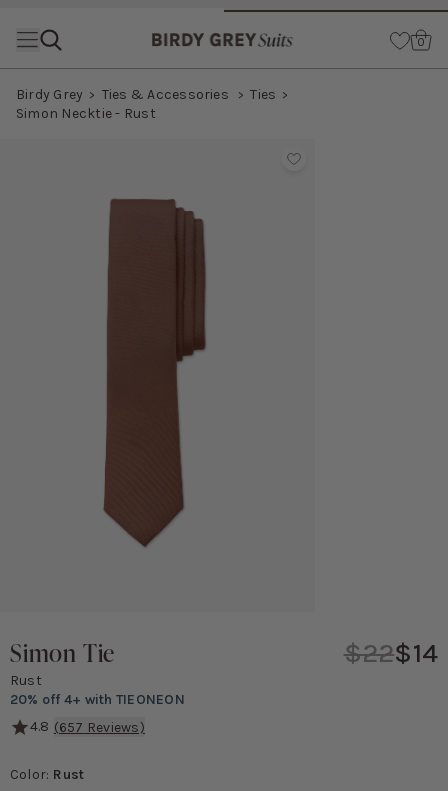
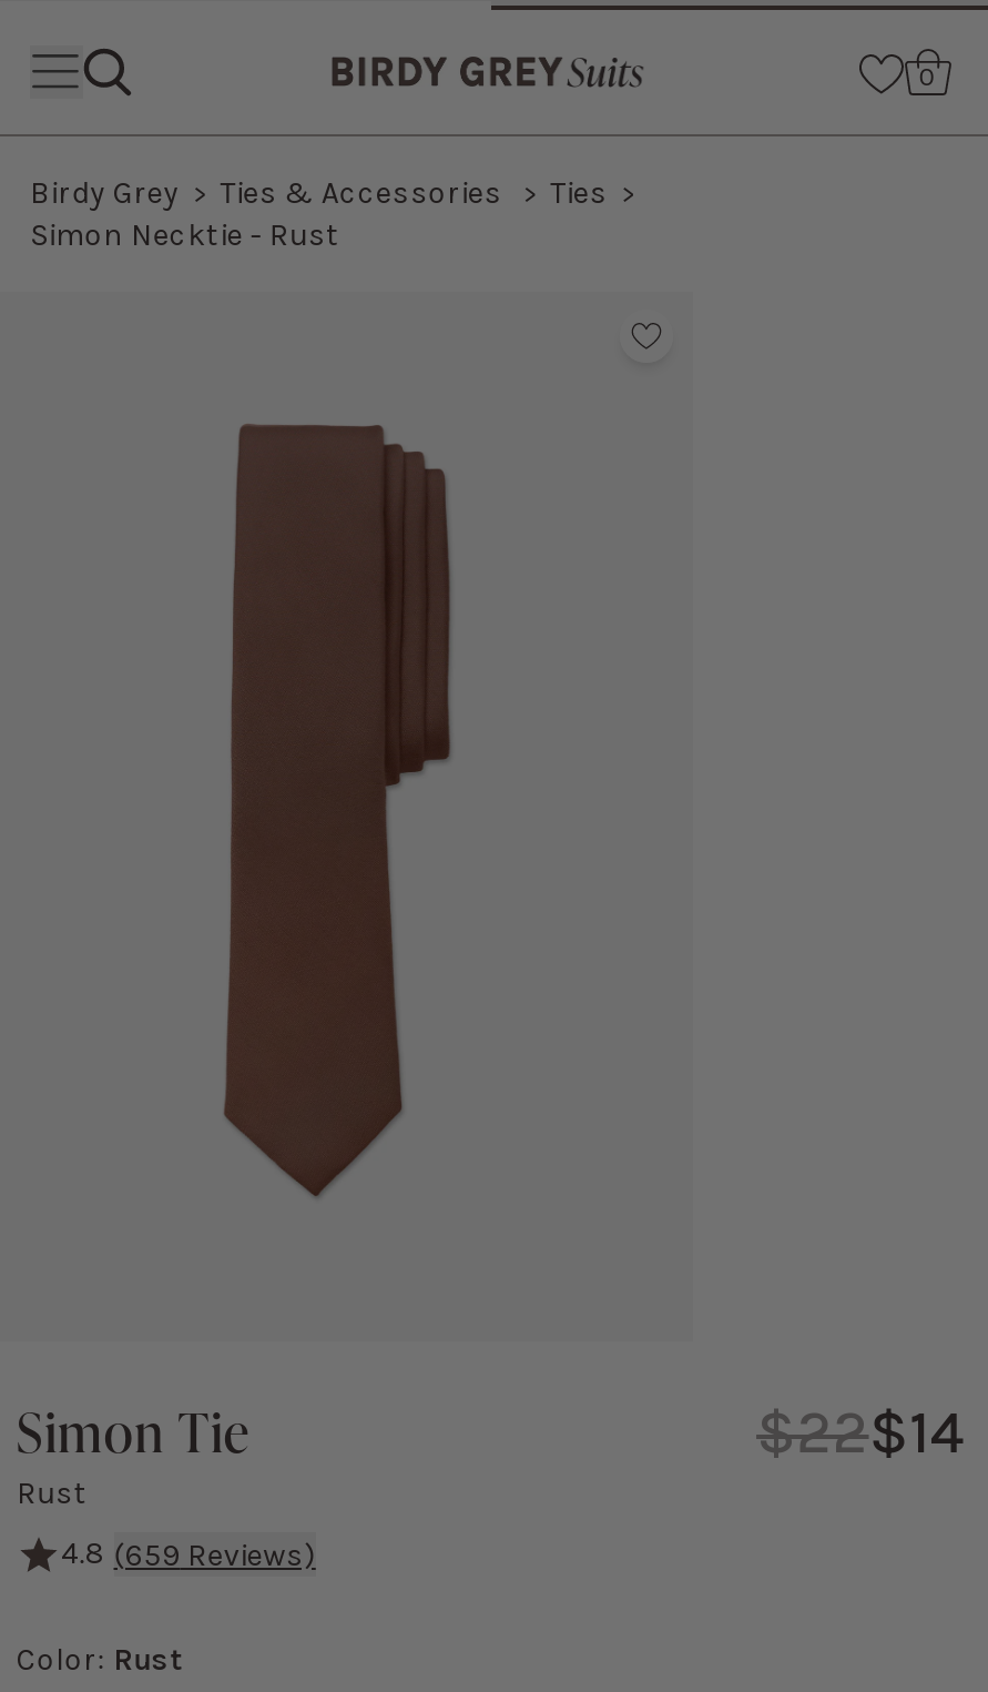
[10,691,185,708] 20% off 4+ with TIEONEON -> none
[30,718,145,736] 4.8 (657 Reviews) -> [61,1535,316,1574] 4.8 (659 Reviews)

